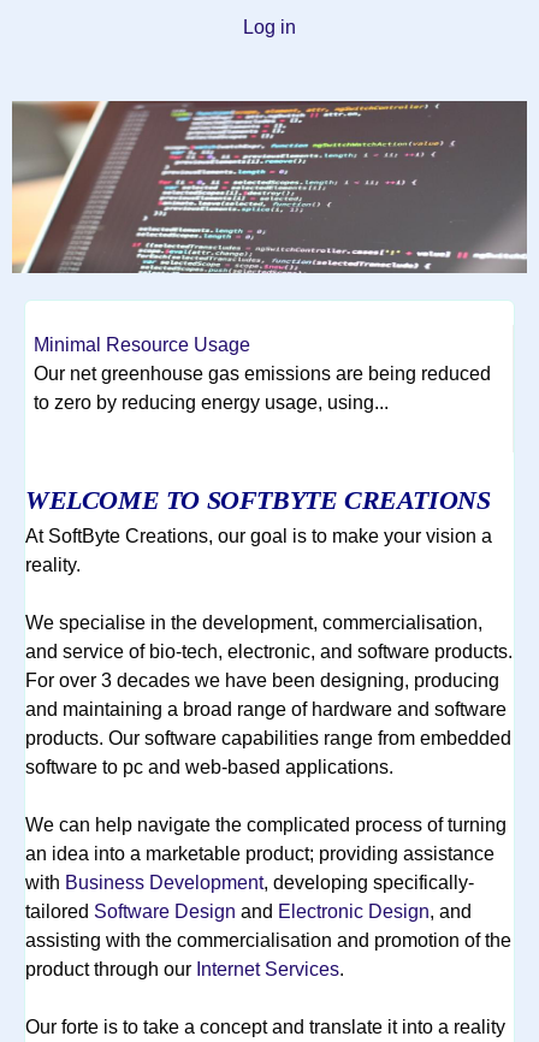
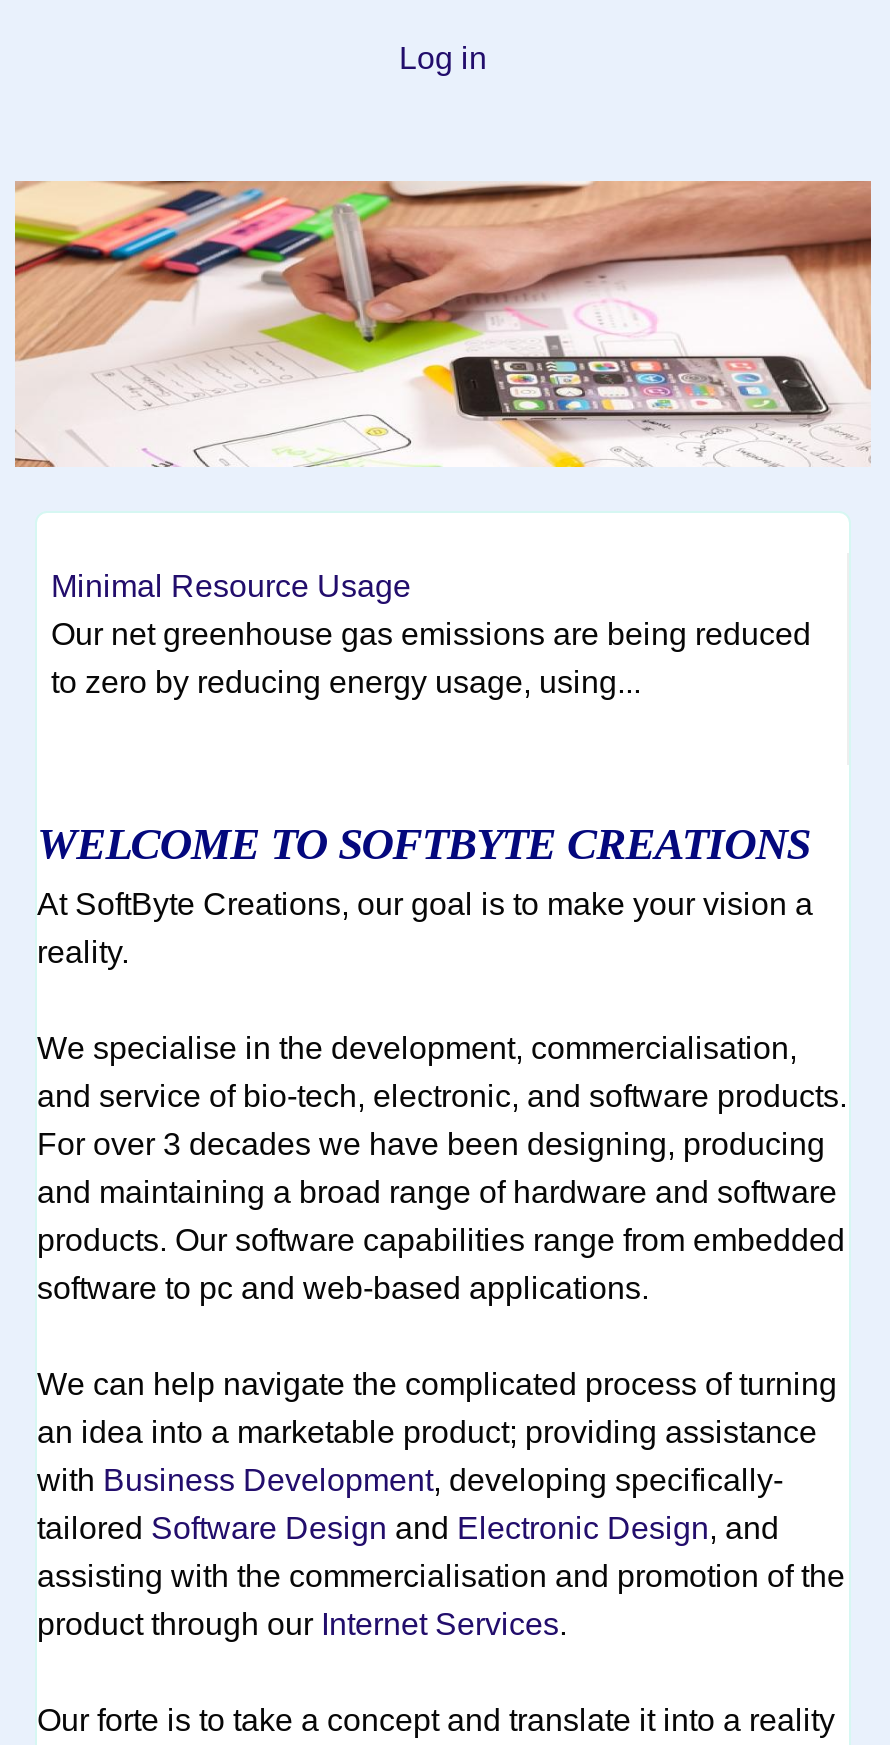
[11,100,528,274] [image] -> [13,179,873,469] [image]

